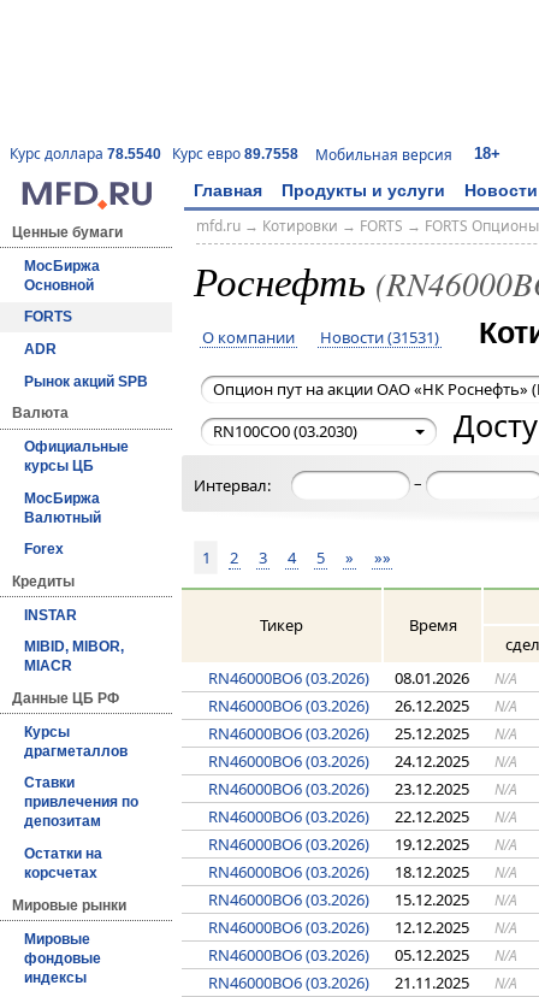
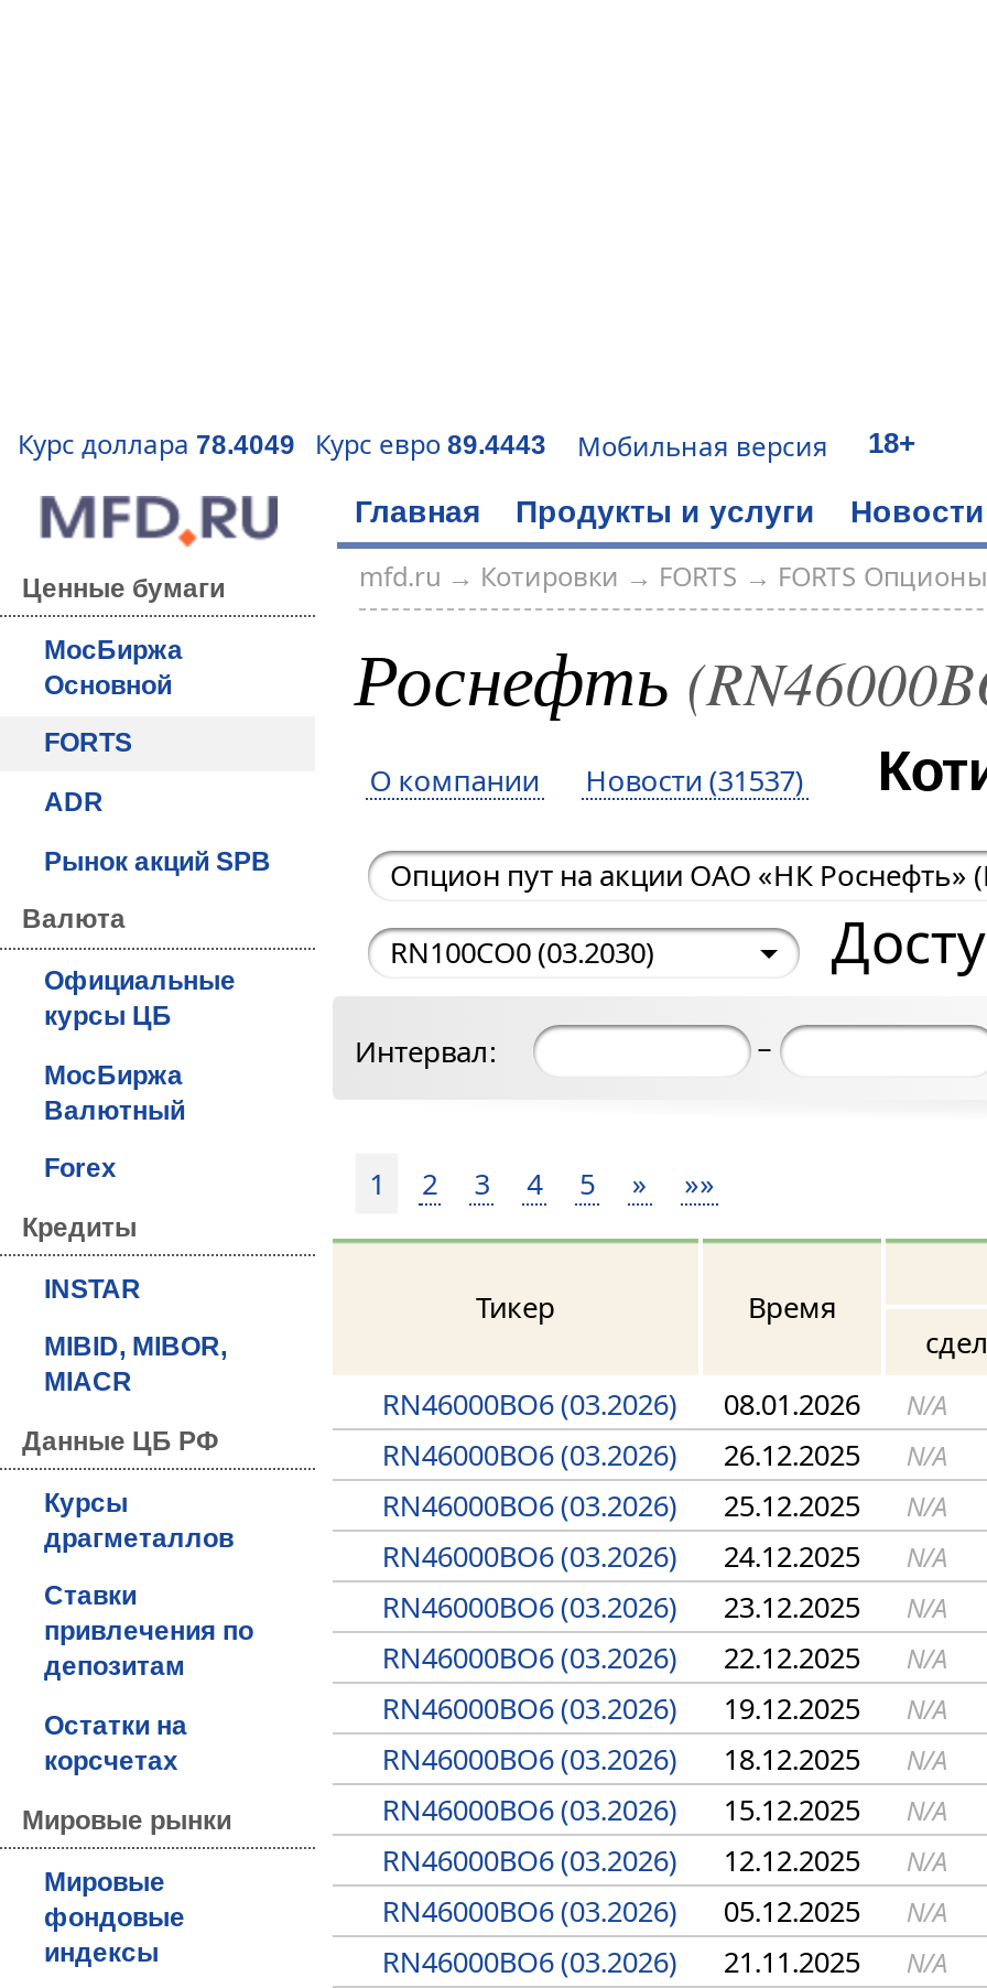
[10,144,298,164] Курс доллара 78.5540 Курс евро 89.7558 -> [18,426,546,463] Курс доллара 78.4049 Курс евро 89.4443
[320,326,439,348] Новости (31531) -> [586,760,804,799] Новости (31537)

